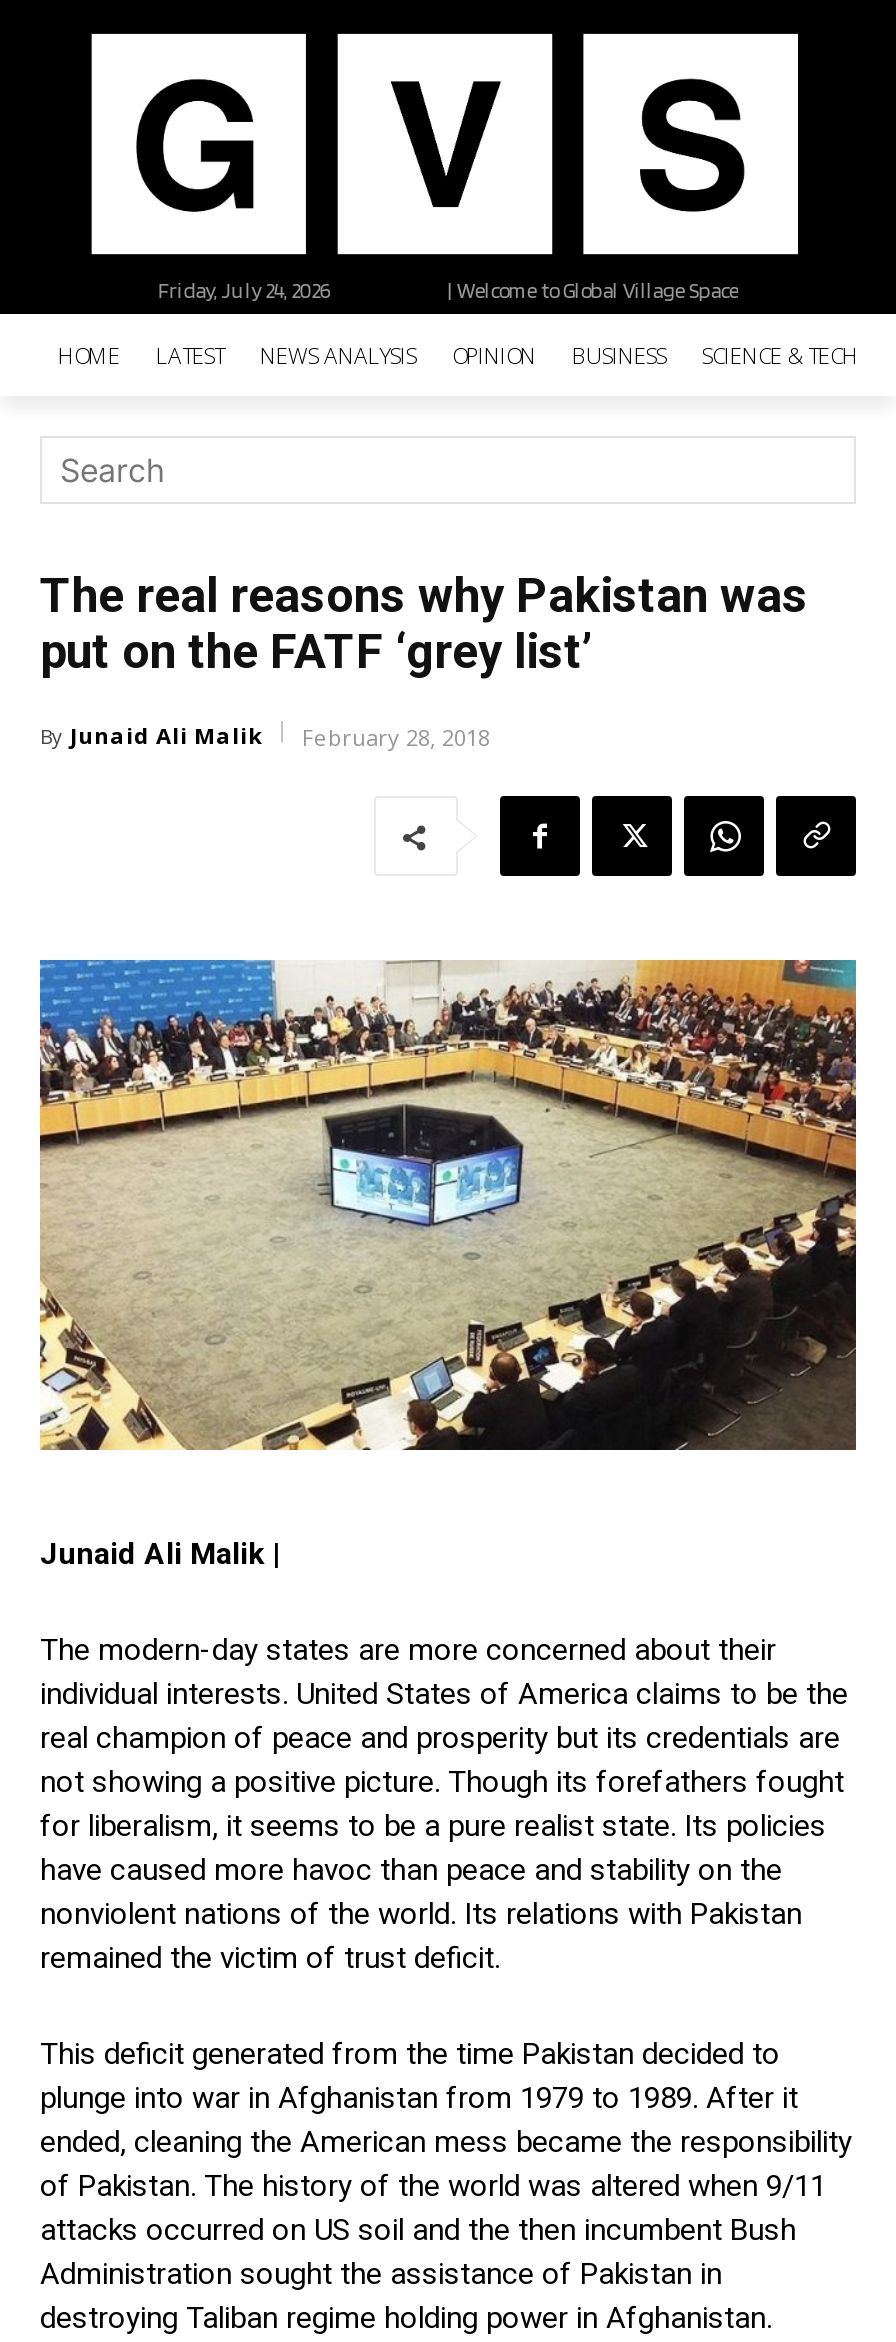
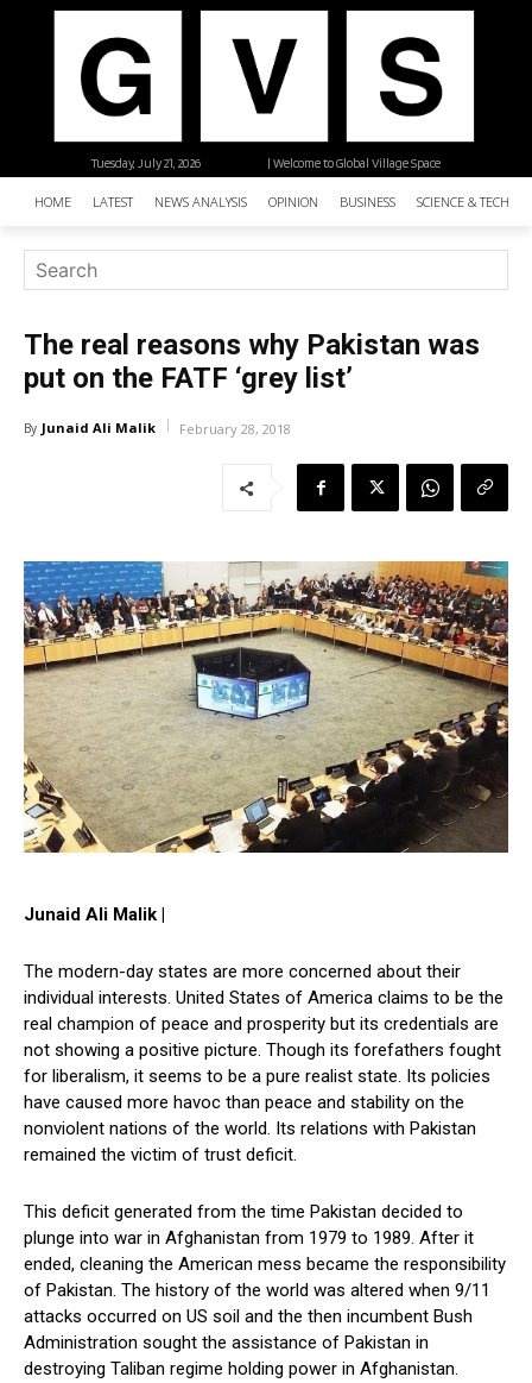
[157,276,329,304] Friday, July 24, 2026 -> [91,155,200,171] Tuesday, July 21, 2026

